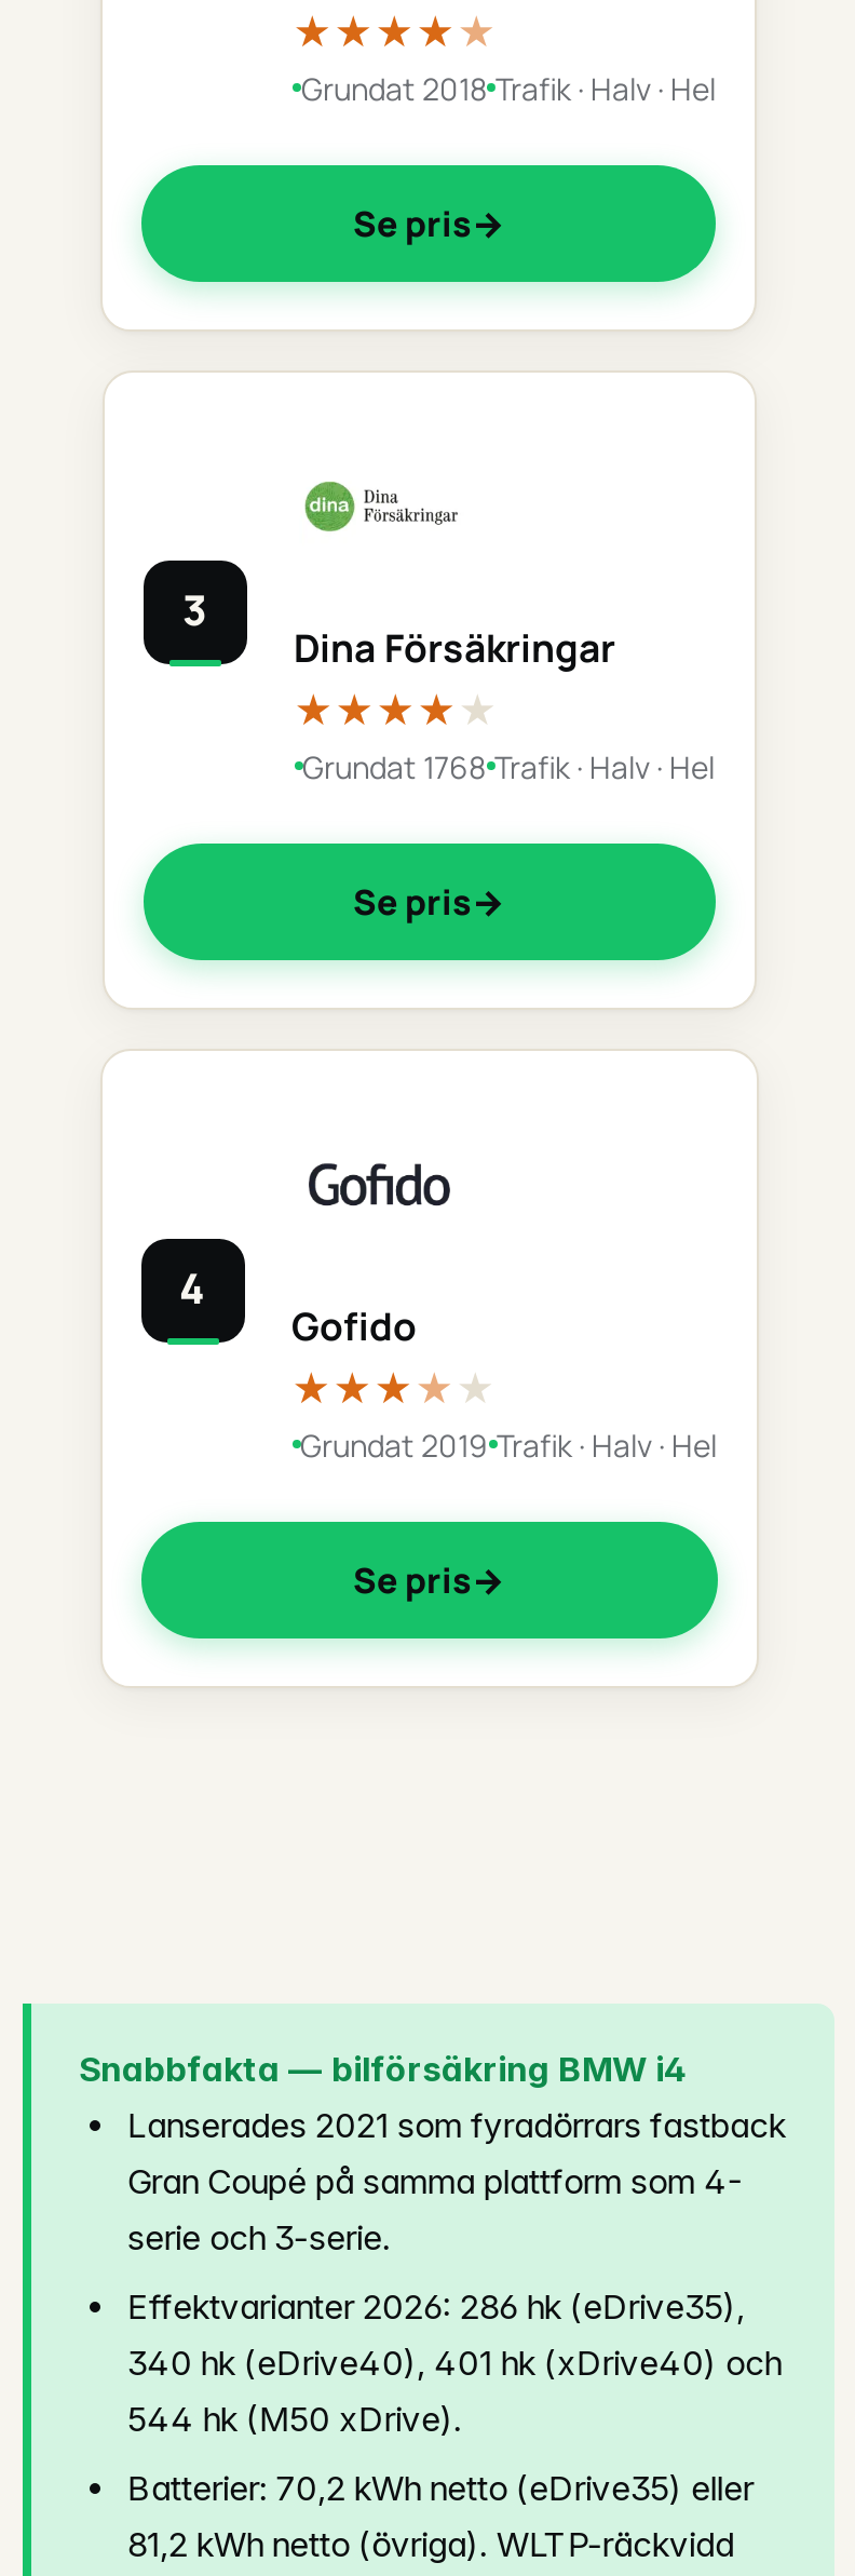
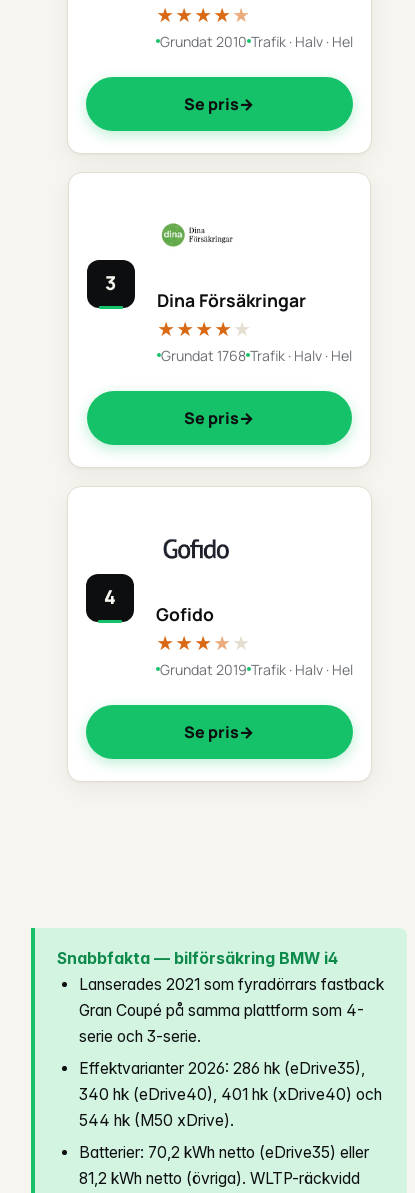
[301,67,716,108] Grundat 2018 Trafik · Halv · Hel -> [159,32,352,51] Grundat 2010 Trafik · Halv · Hel

